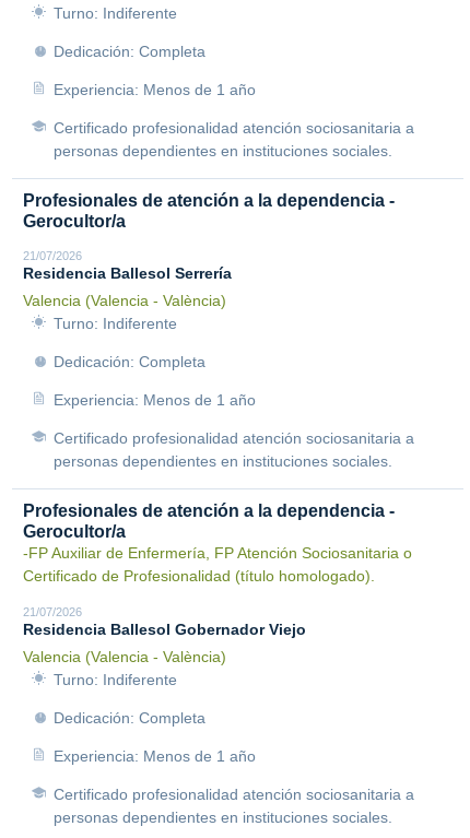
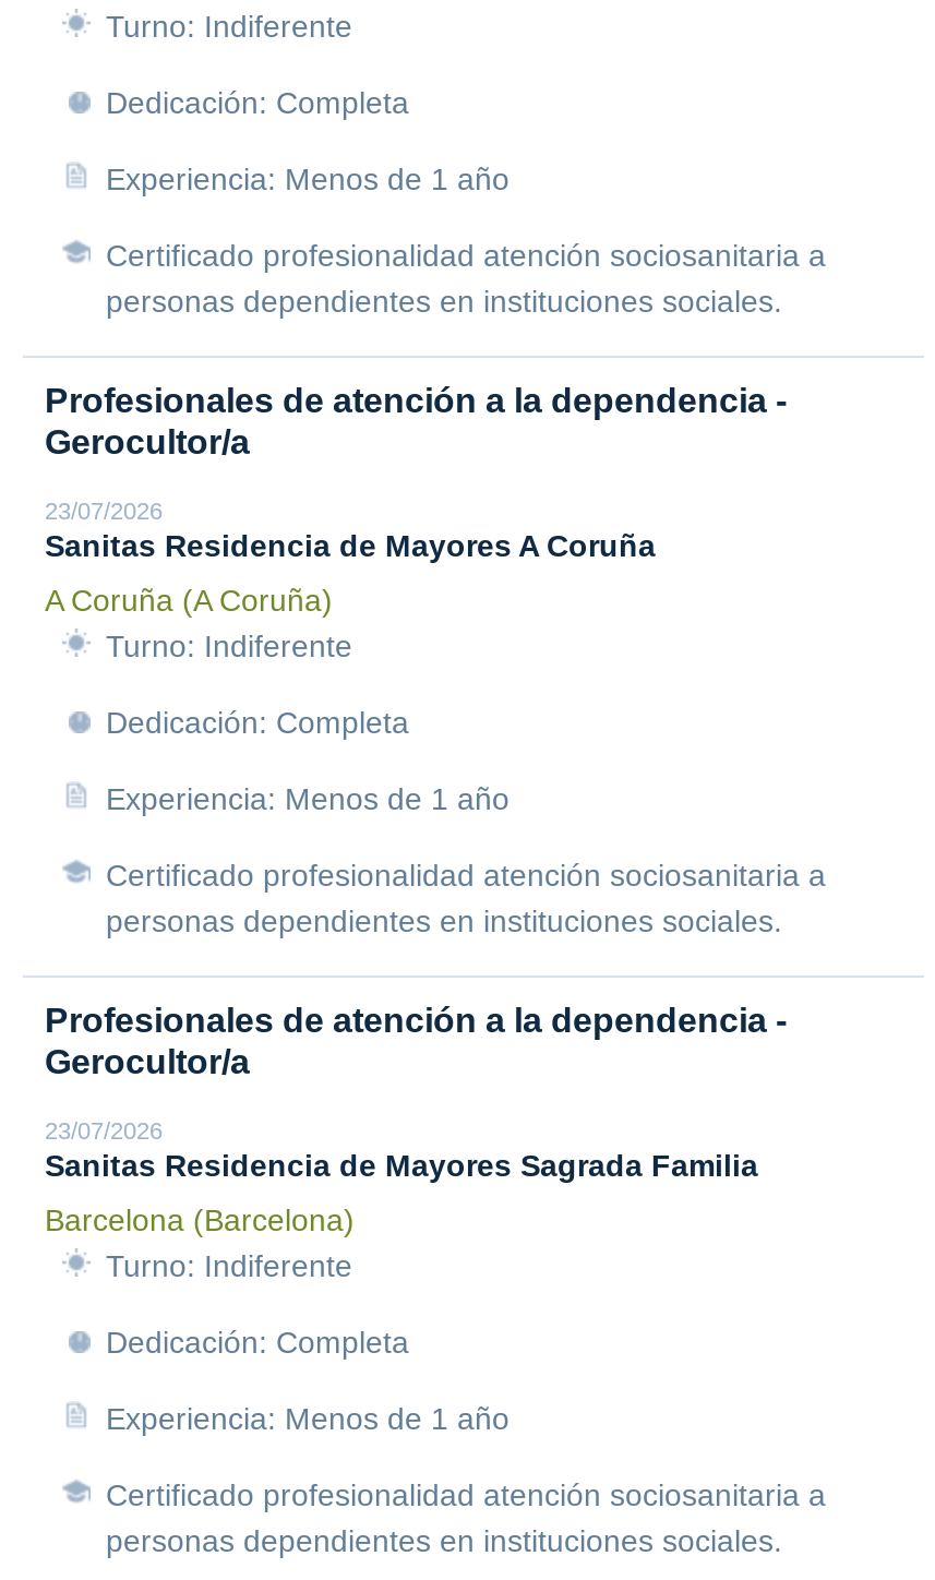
[23,249,232,282] 21/07/2026 | Residencia Ballesol Serrería -> [45,498,656,563] 23/07/2026 | Sanitas Residencia de Mayores A Coruña
[23,292,226,309] Valencia (Valencia - València) -> [45,583,333,618] A Coruña (A Coruña)
[23,544,412,665] -FP Auxiliar de Enfermería, FP Atención Sociosanitaria o | Certificado de Profesionalidad (título homologado). | 21/07/2026 | Residencia Ballesol Gobernador Viejo | Valencia (Valencia - València) -> [45,1117,758,1237] 23/07/2026 | Sanitas Residencia de Mayores Sagrada Familia | Barcelona (Barcelona)

